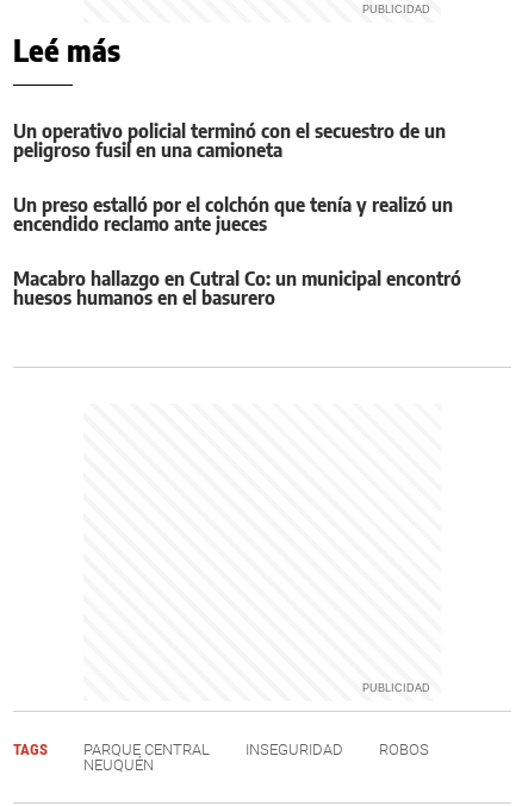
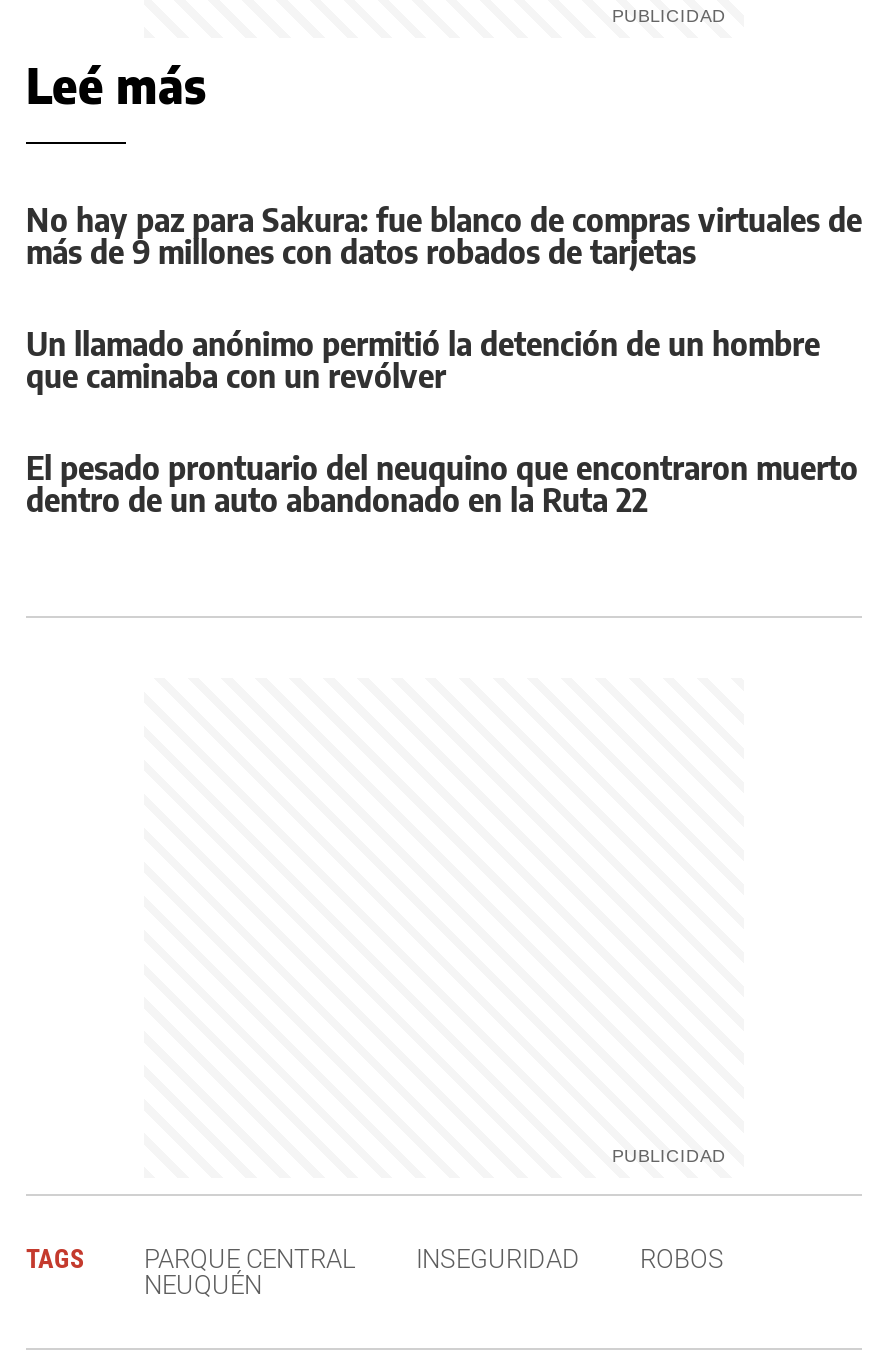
[13,119,446,162] Un operativo policial terminó con el secuestro de un | peligroso fusil en una camioneta -> [26,200,862,272] No hay paz para Sakura: fue blanco de compras virtuales de | más de 9 millones con datos robados de tarjetas
[13,193,453,236] Un preso estalló por el colchón que tenía y realizó un | encendido reclamo ante jueces -> [26,324,820,396] Un llamado anónimo permitió la detención de un hombre | que caminaba con un revólver
[13,267,461,310] Macabro hallazgo en Cutral Co: un municipal encontró | huesos humanos en el basurero -> [26,448,858,520] El pesado prontuario del neuquino que encontraron muerto | dentro de un auto abandonado en la Ruta 22

